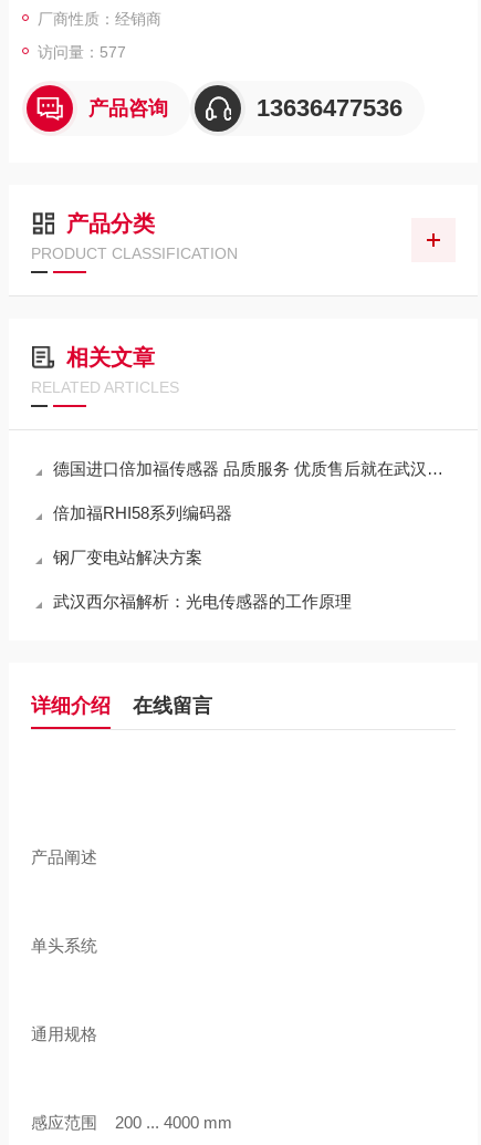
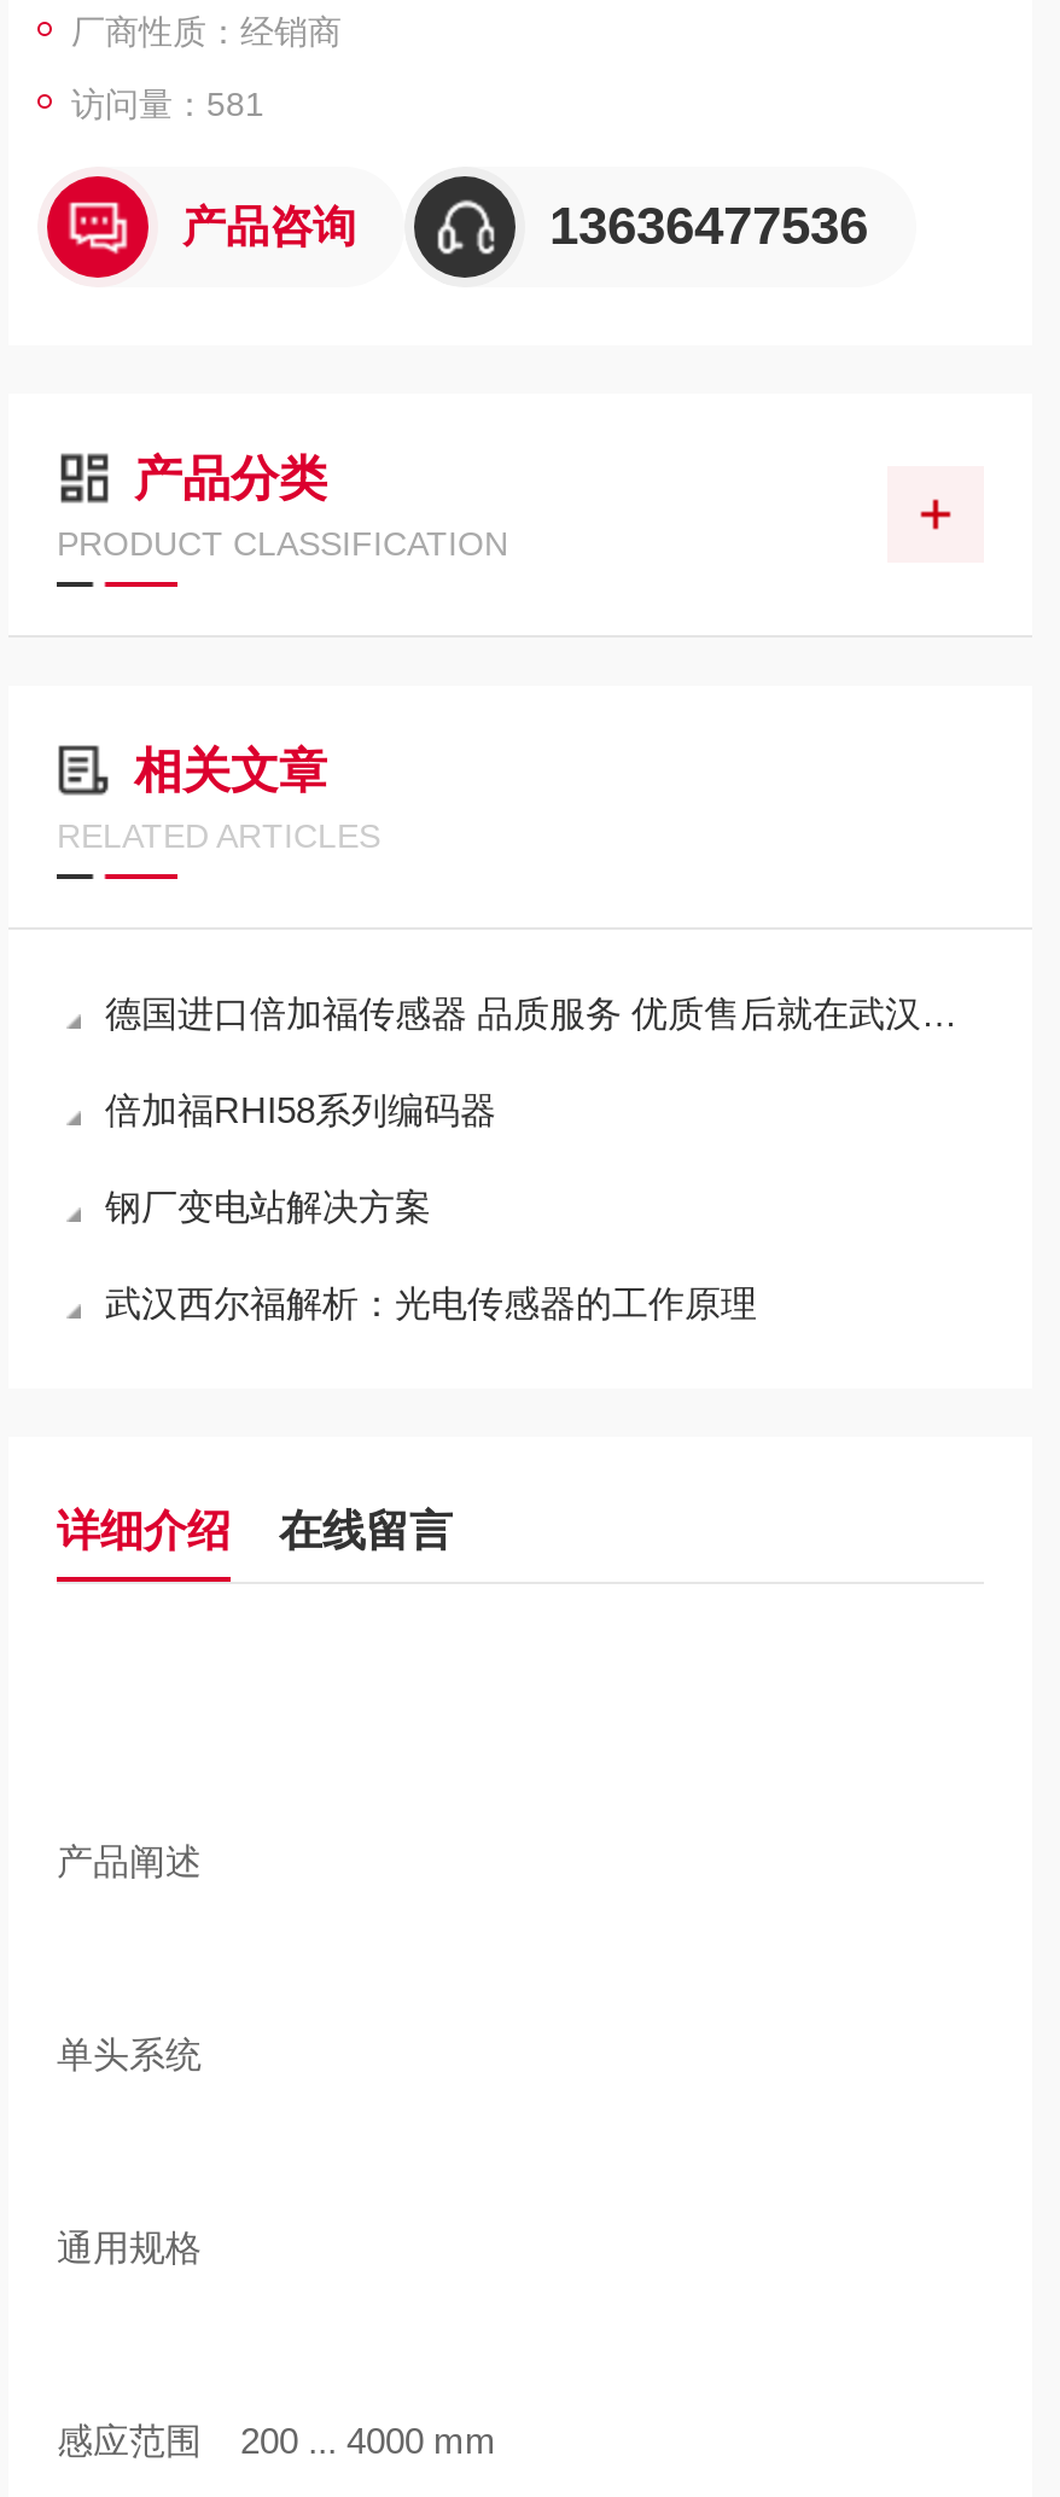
[38,43,126,61] 访问量：577 -> [71,85,264,123] 访问量：581

